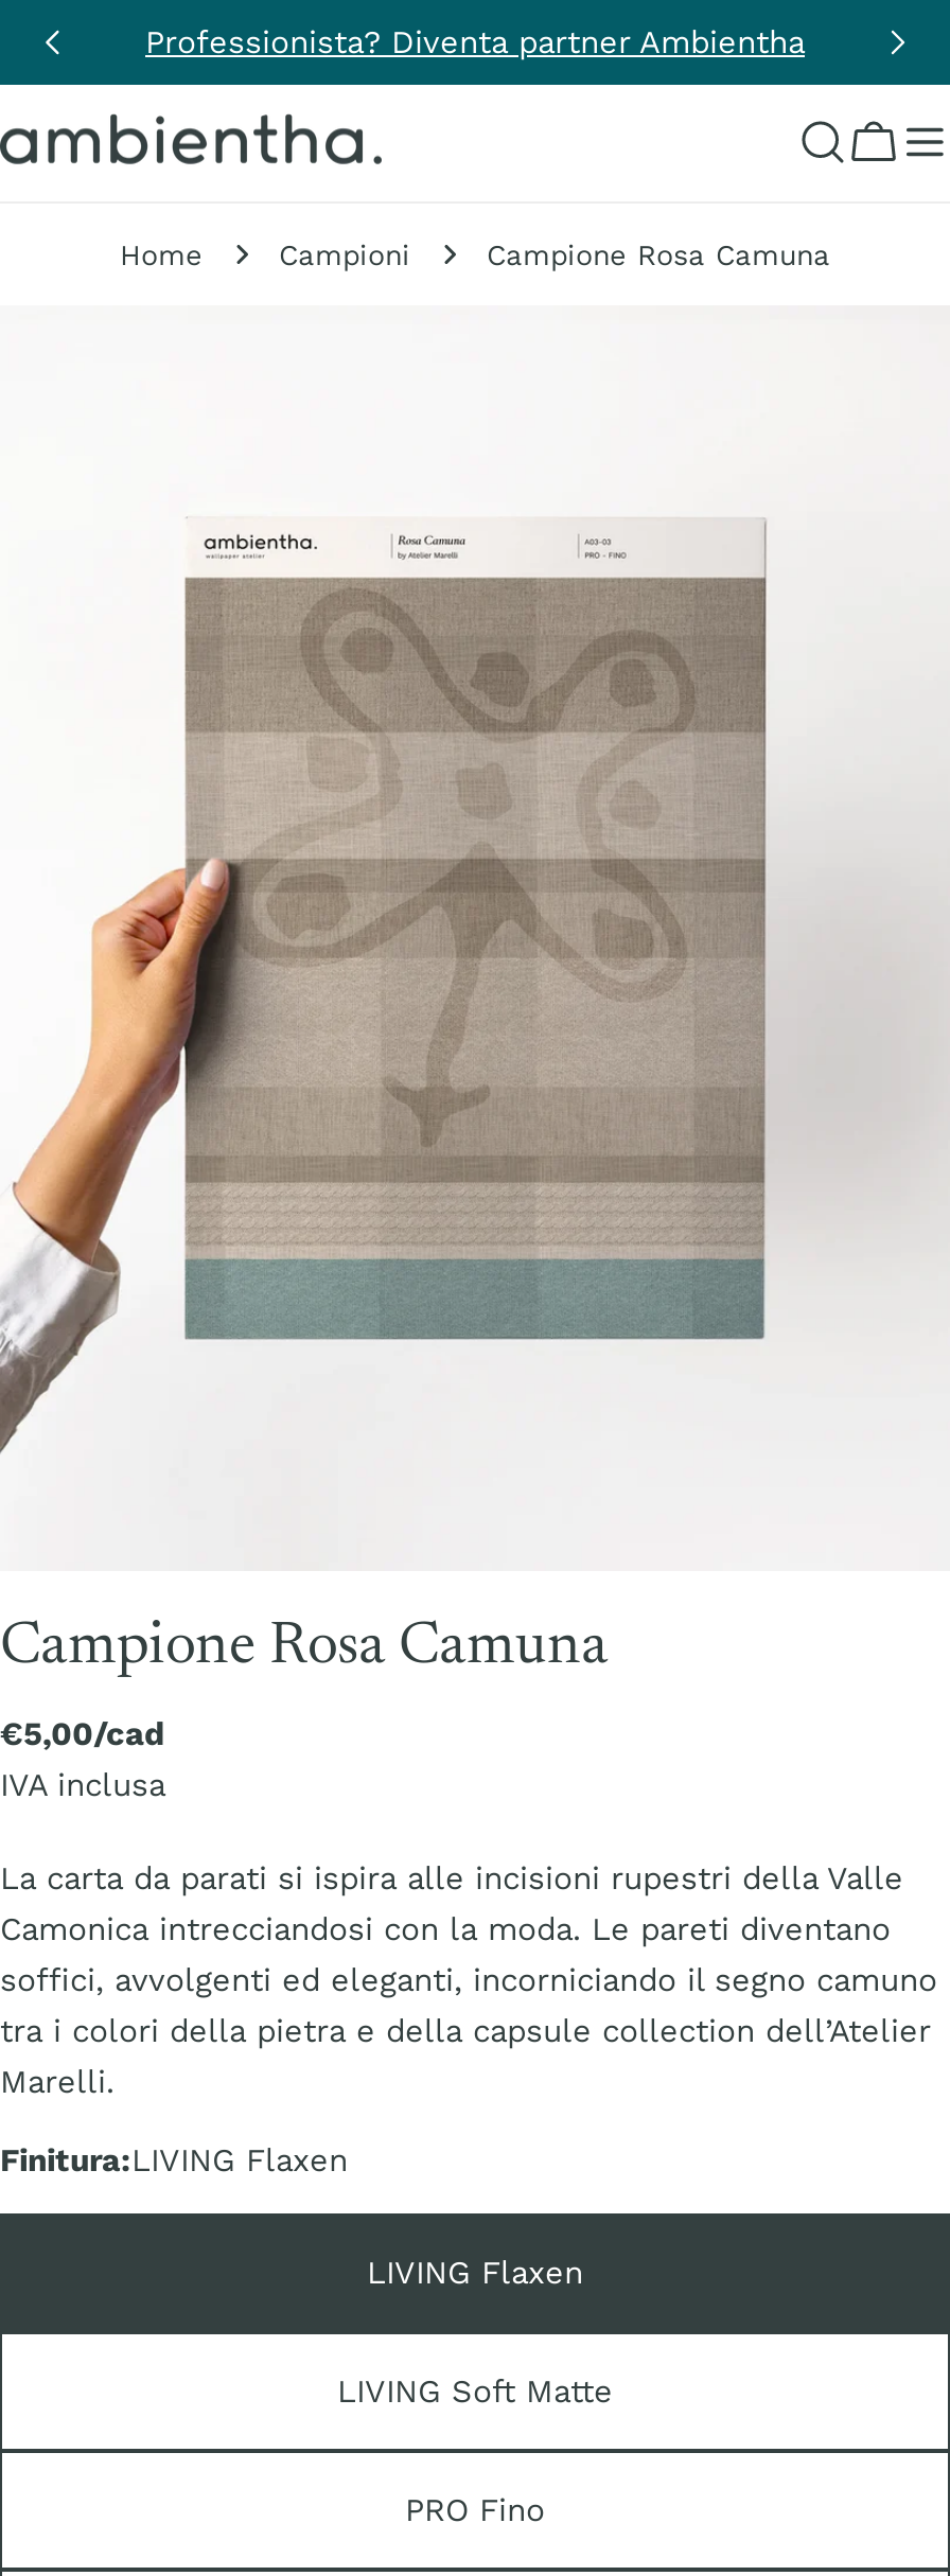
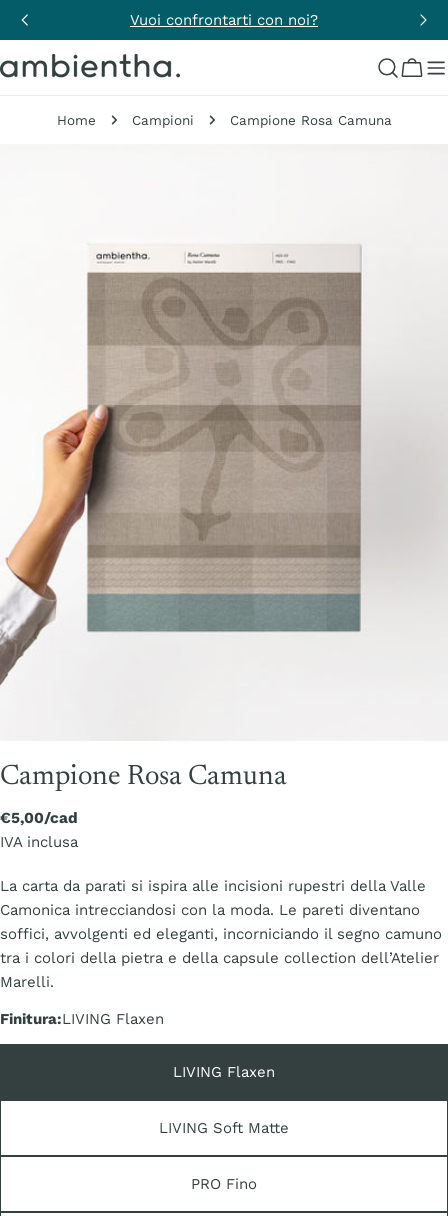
[145,23,805,61] Professionista? Diventa partner Ambientha -> [130,11,318,29] Vuoi confrontarti con noi?

